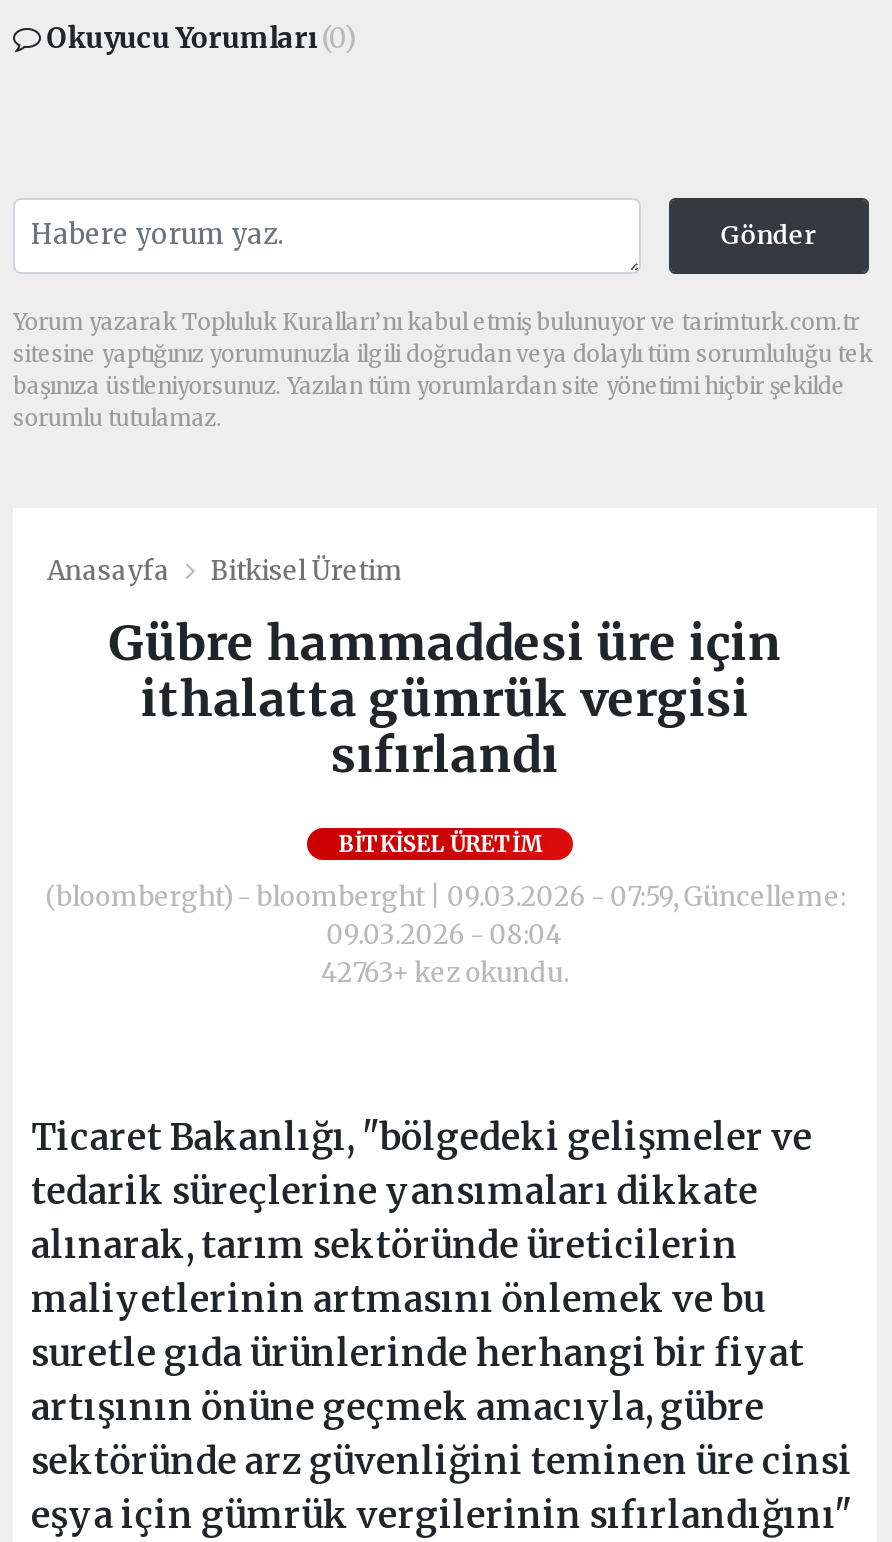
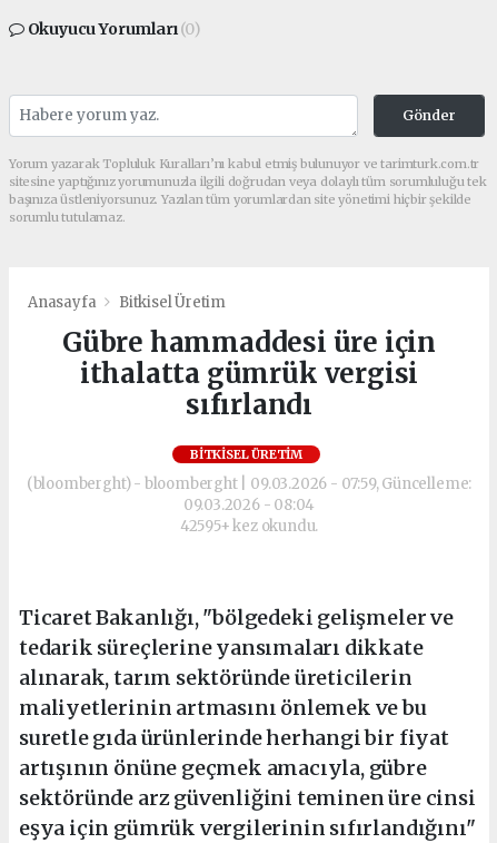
[321,956,569,990] 42763+ kez okundu. -> [180,516,318,535] 42595+ kez okundu.

